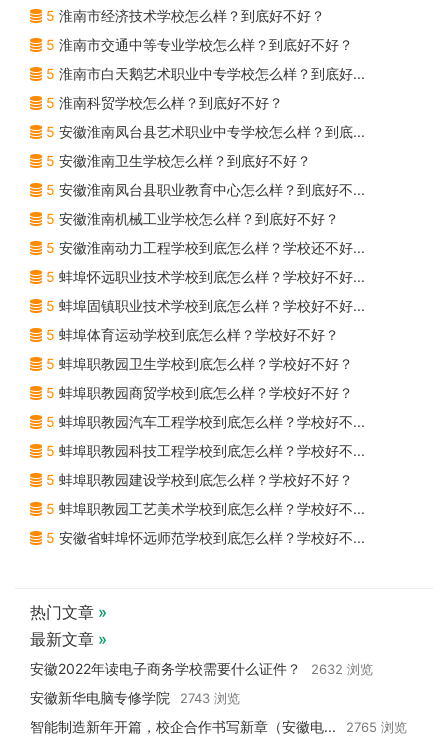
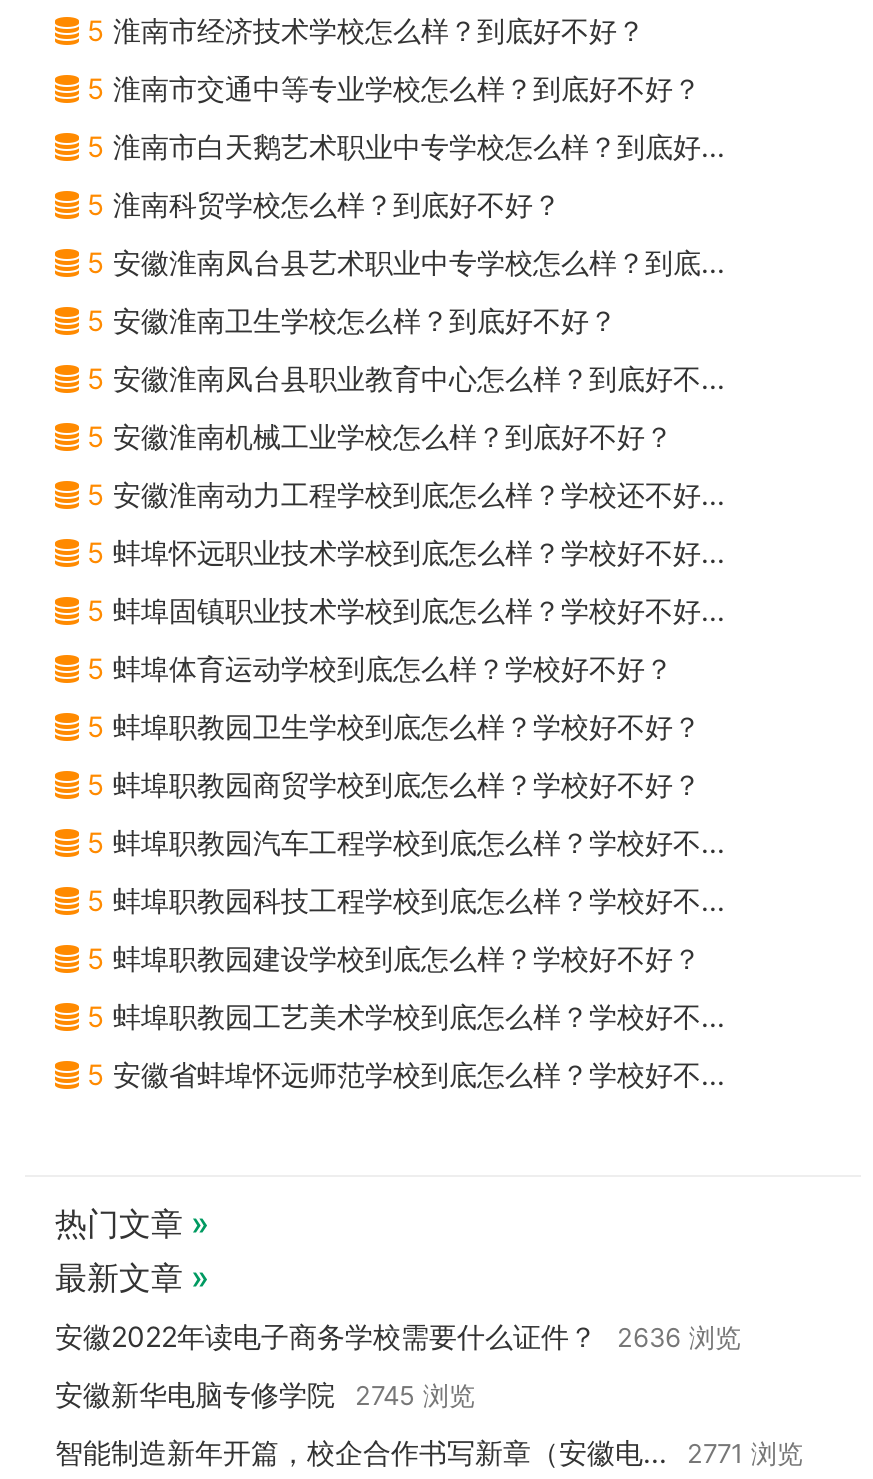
[30,660,373,677] 安徽2022年读电子商务学校需要什么证件？ 2632 浏览 -> [55,1319,741,1353] 安徽2022年读电子商务学校需要什么证件？ 2636 浏览
[30,689,240,706] 安徽新华电脑专修学院 2743 浏览 -> [55,1377,475,1411] 安徽新华电脑专修学院 2745 浏览
[30,718,407,735] 智能制造新年开篇，校企合作书写新章（安徽电... 2765 浏览 -> [55,1435,803,1469] 智能制造新年开篇，校企合作书写新章（安徽电... 2771 浏览

